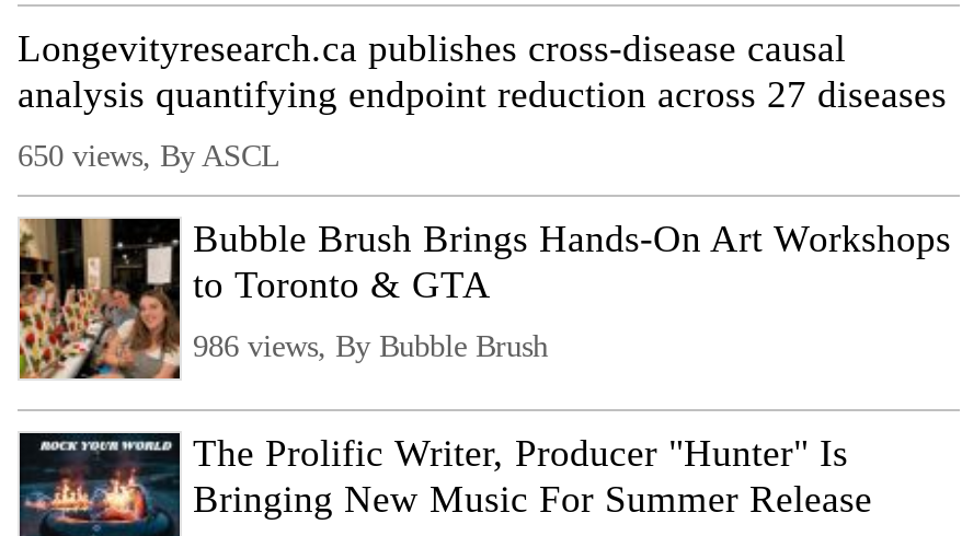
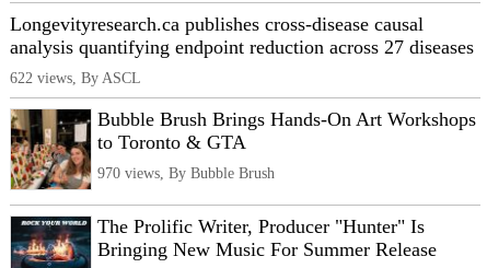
[18,139,280,174] 650 views, By ASCL -> [10,69,141,87] 622 views, By ASCL
[193,329,548,364] 986 views, By Bubble Brush -> [97,165,275,182] 970 views, By Bubble Brush

